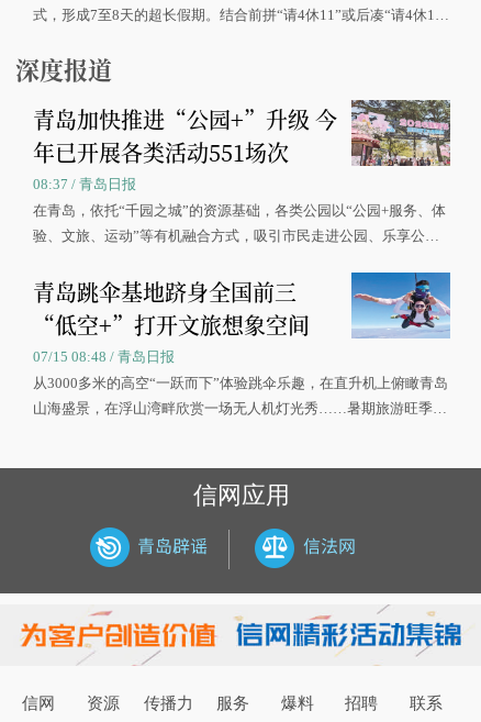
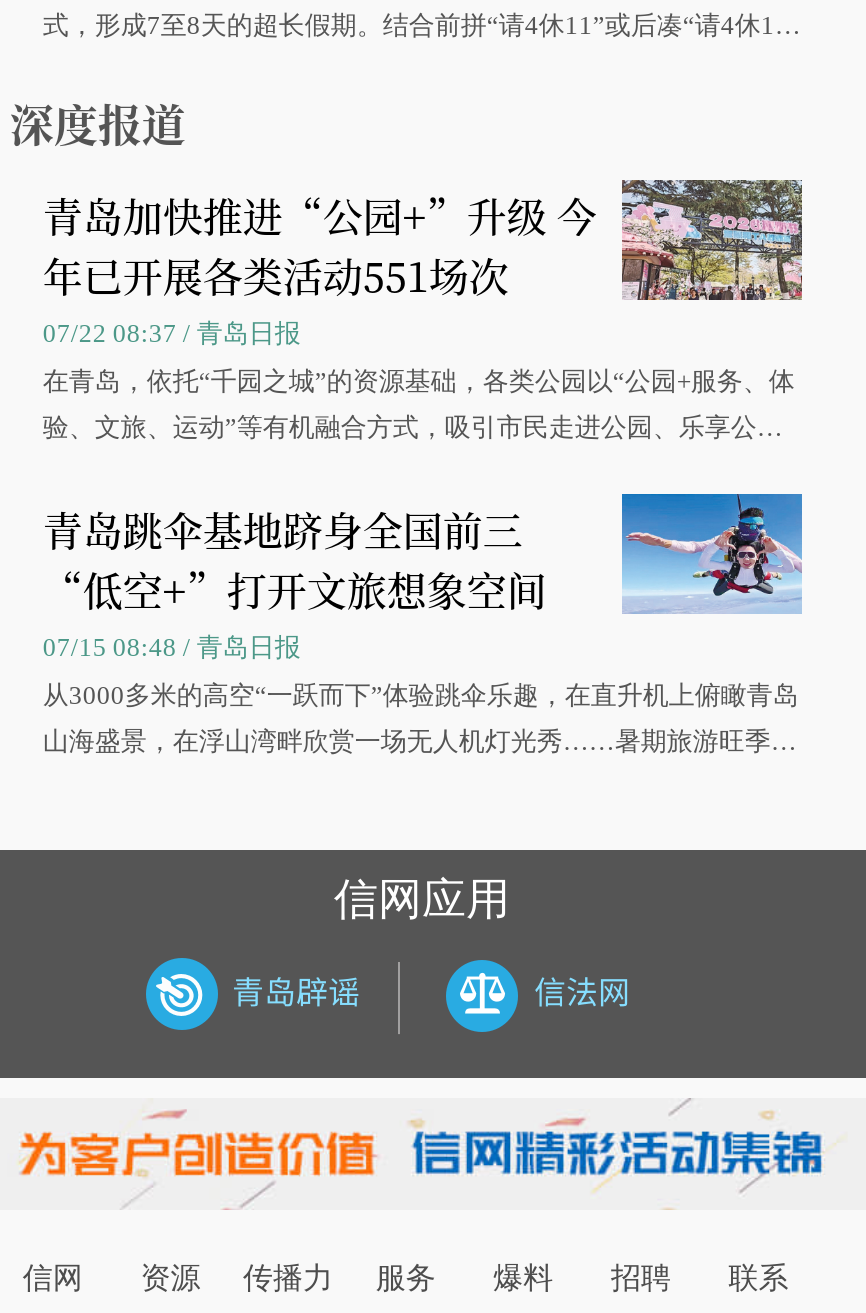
[33,176,137,192] 08:37 / 青岛日报 -> [43,318,301,348] 07/22 08:37 / 青岛日报

